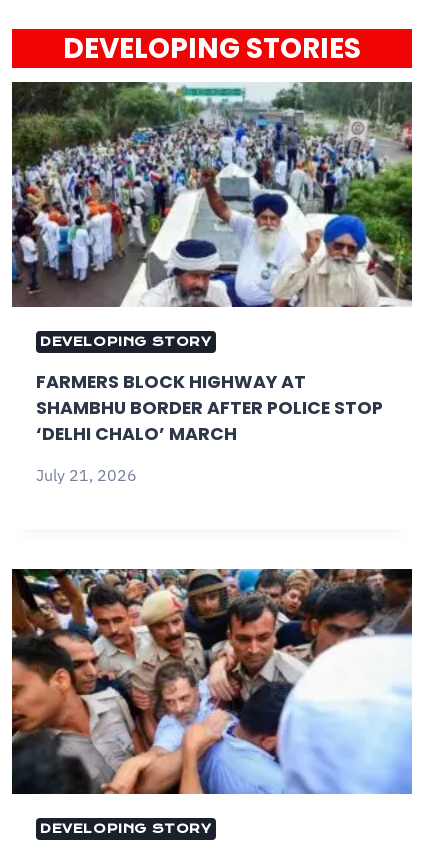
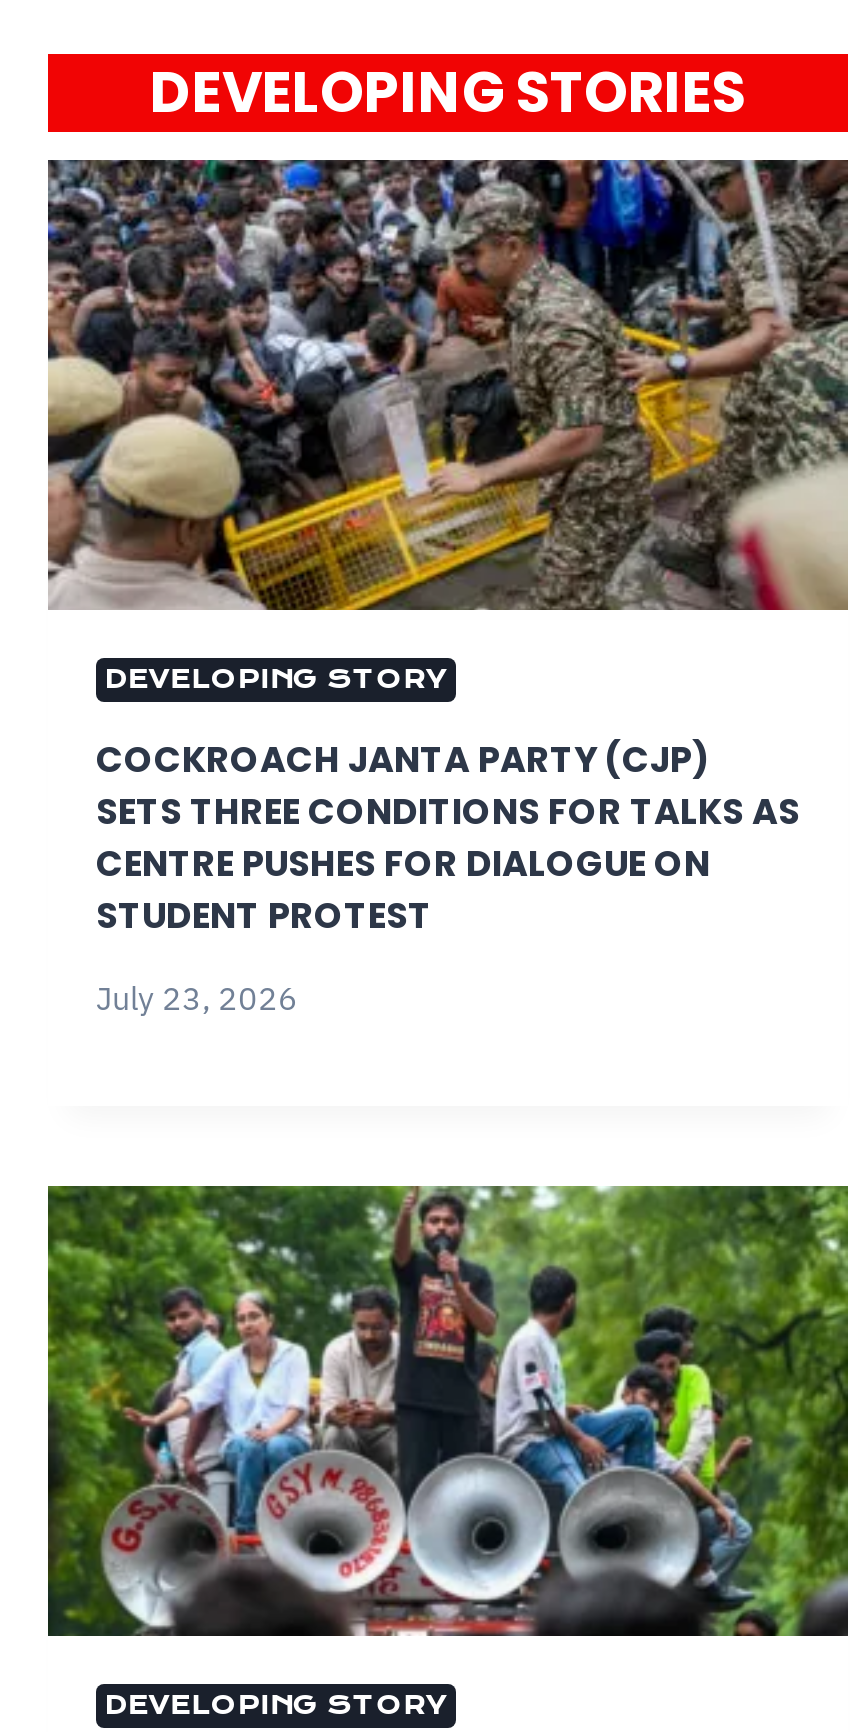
[11,81,413,308] [image] -> [46,159,850,613] [image]
[36,370,383,446] FARMERS BLOCK HIGHWAY AT | SHAMBHU BORDER AFTER POLICE STOP | ‘DELHI CHALO’ MARCH -> [96,736,800,940] COCKROACH JANTA PARTY (CJP) | SETS THREE CONDITIONS FOR TALKS AS | CENTRE PUSHES FOR DIALOGUE ON | STUDENT PROTEST
[36,465,137,485] July 21, 2026 -> [96,978,298,1018] July 23, 2026
[11,568,413,795] [image] -> [46,1185,850,1639] [image]

